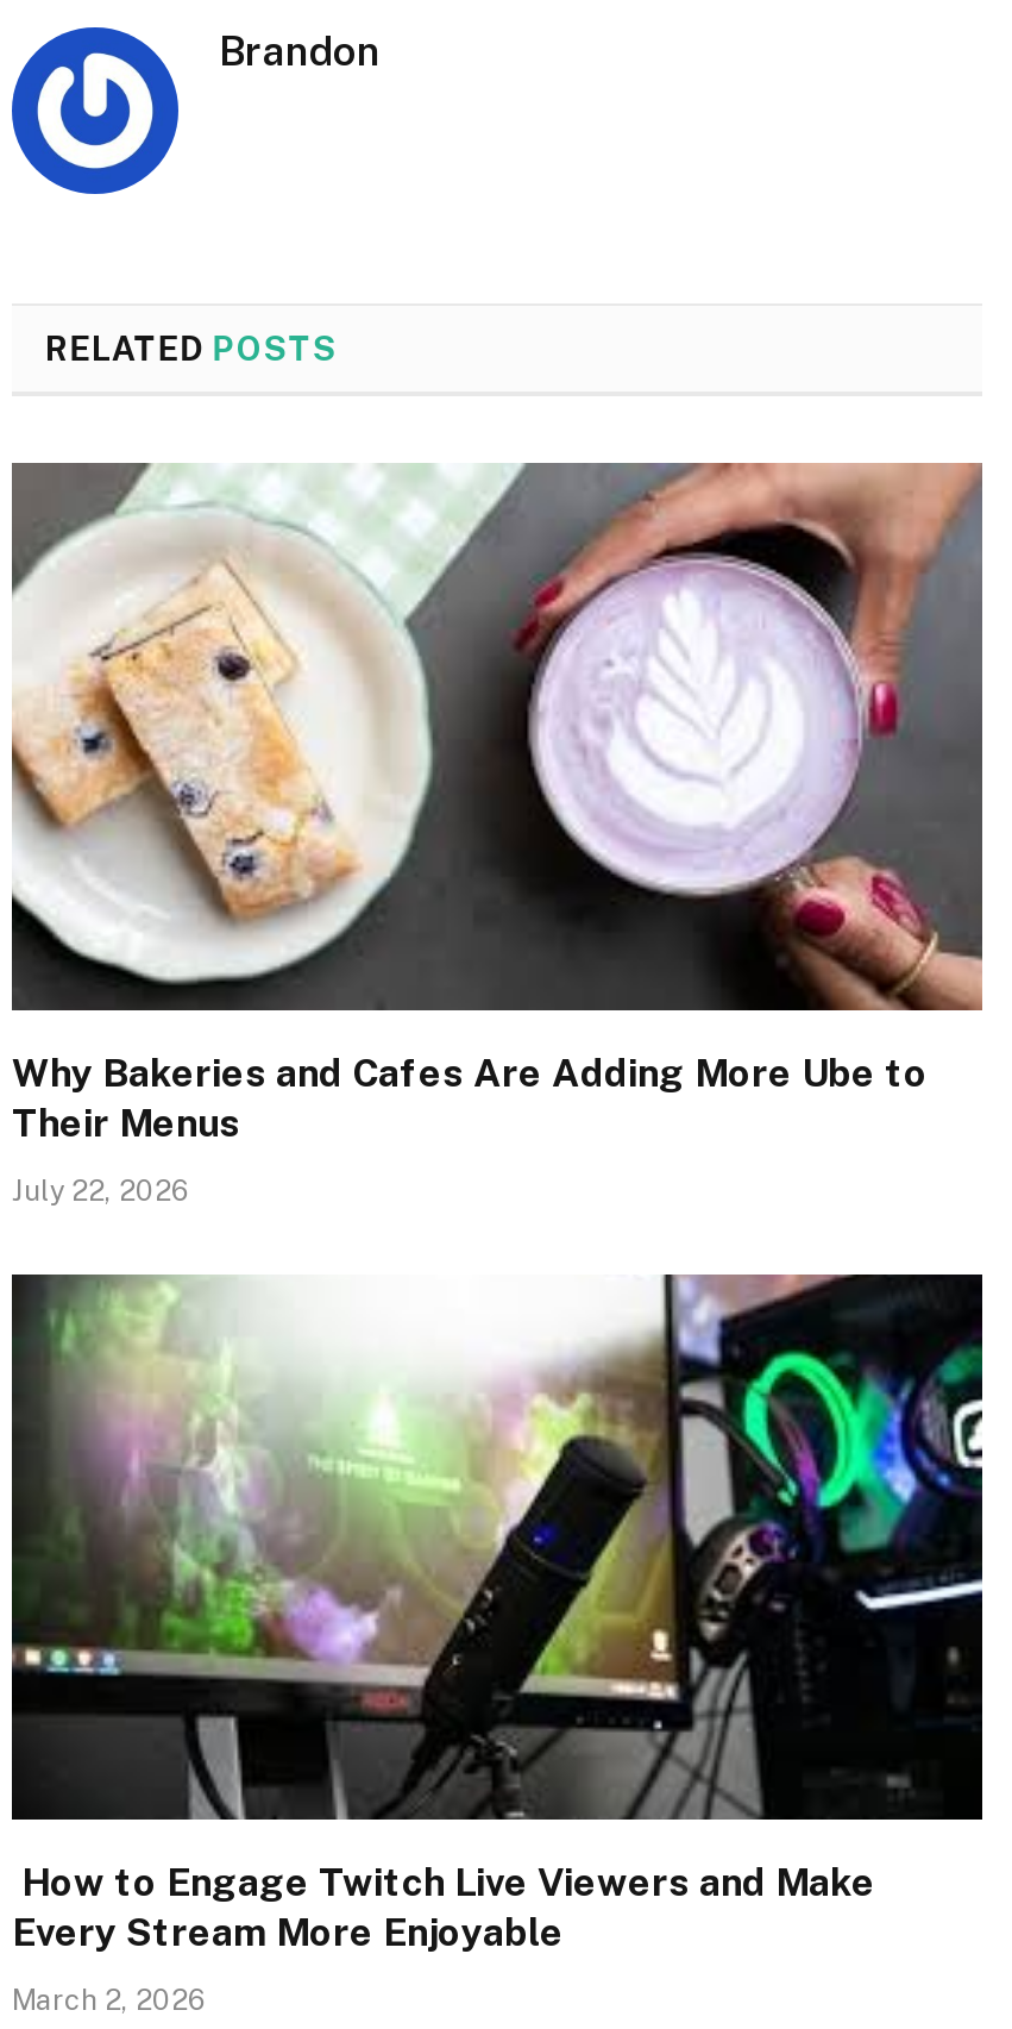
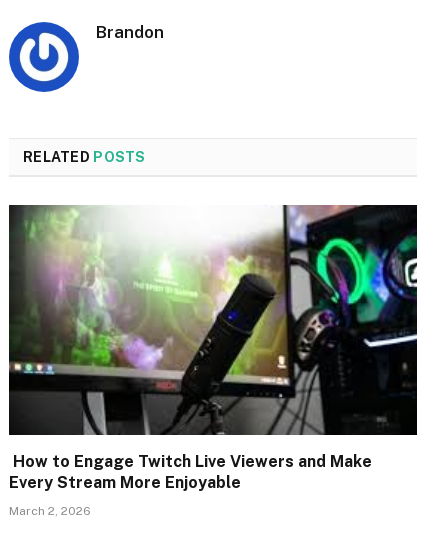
[10,461,985,1207] [image] | Why Bakeries and Cafes Are Adding More Ube to | Their Menus | July 22, 2026 -> none

